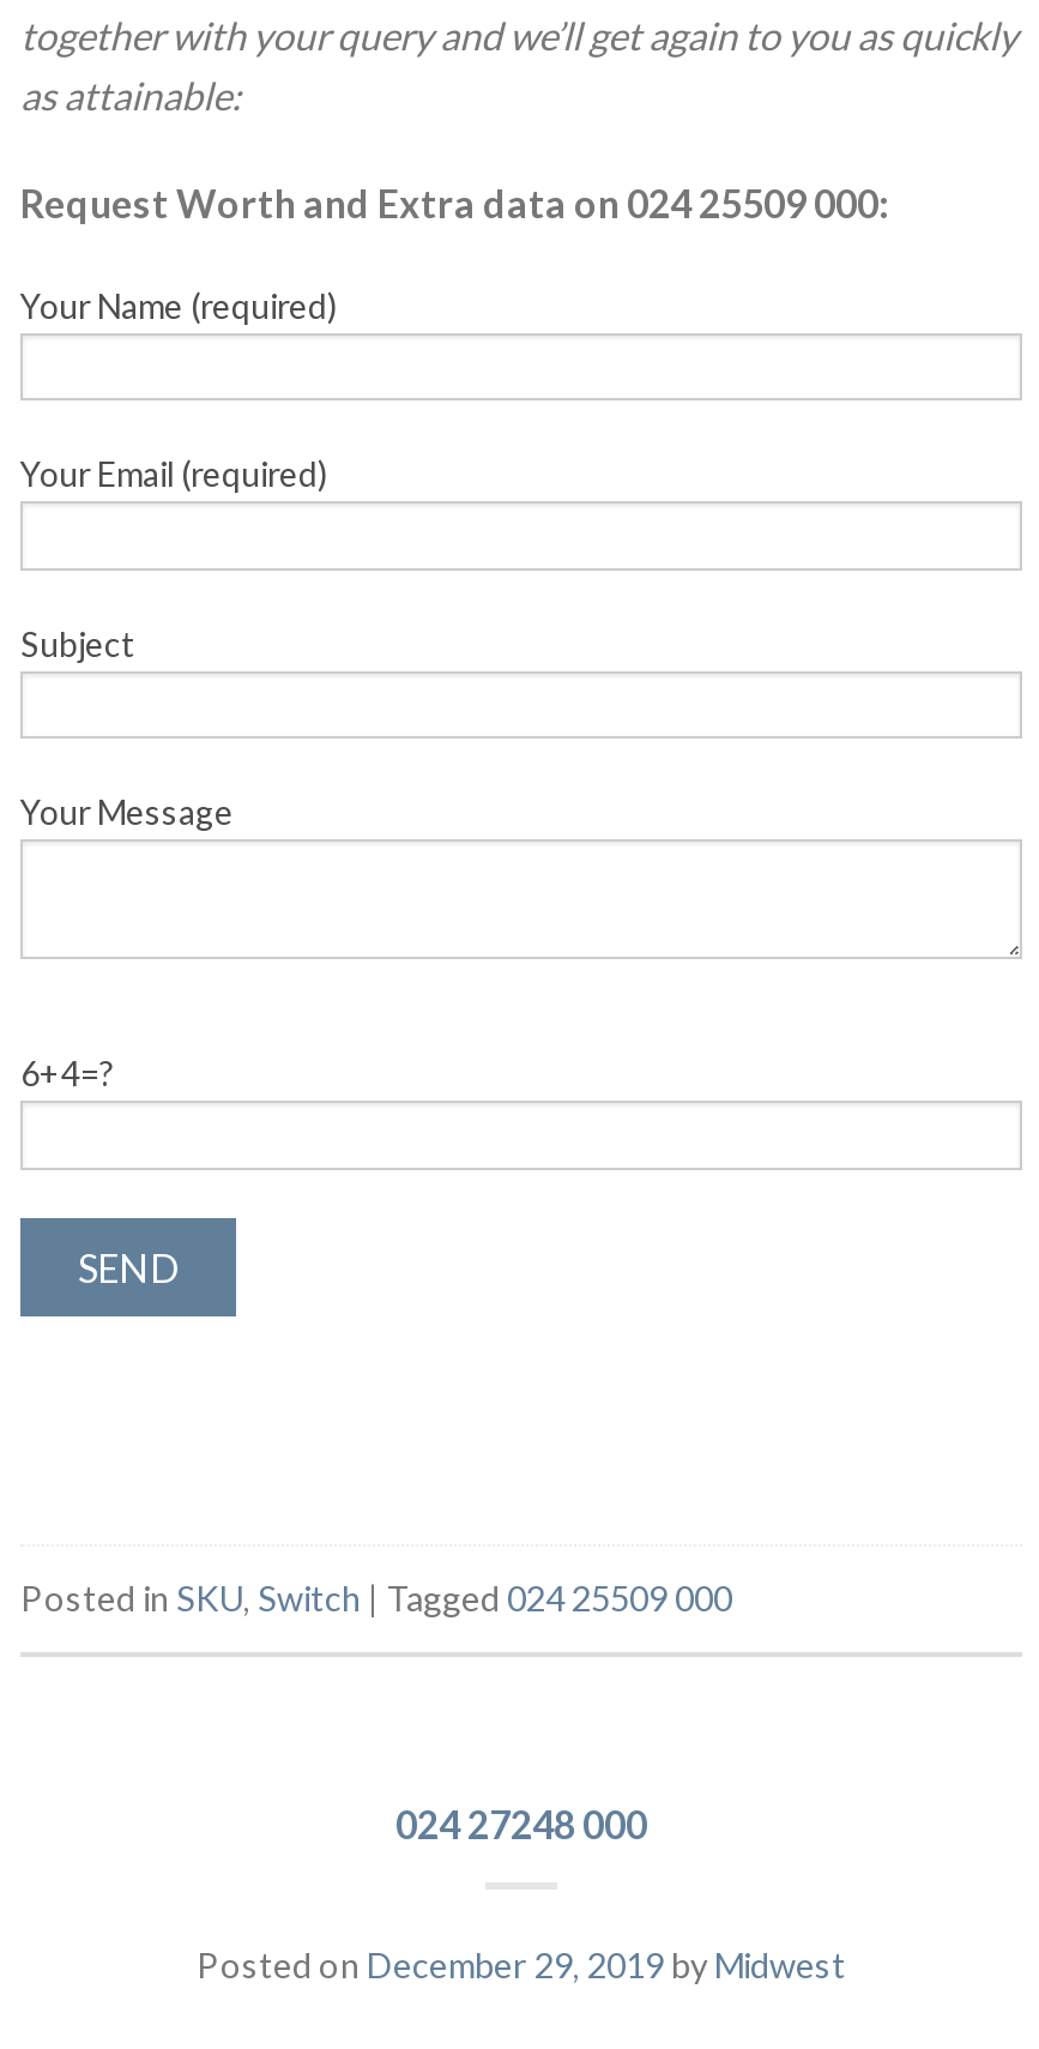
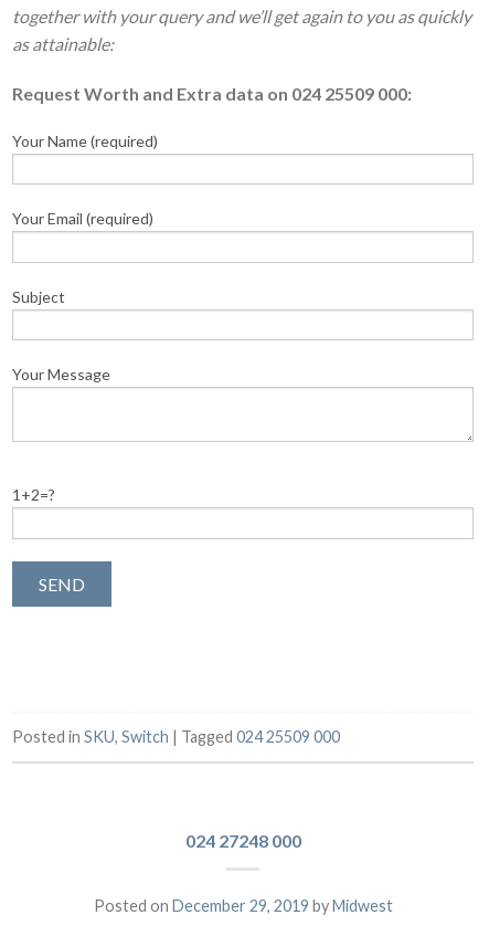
[20,1053,114,1094] 6+4=? -> [12,485,55,504] 1+2=?

